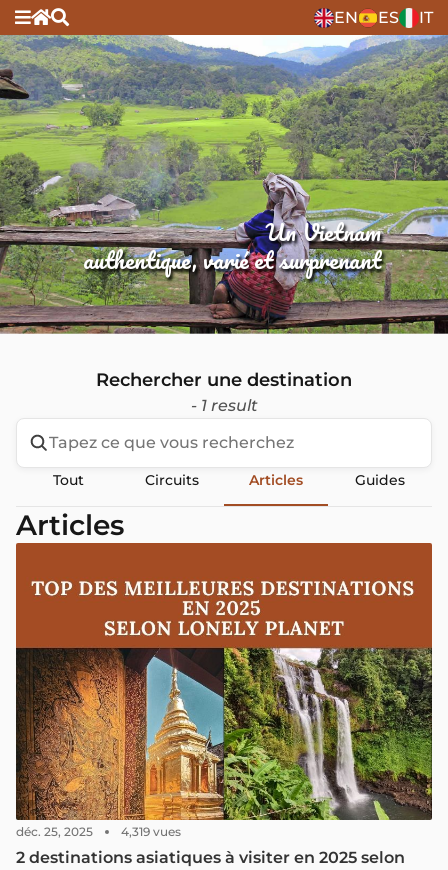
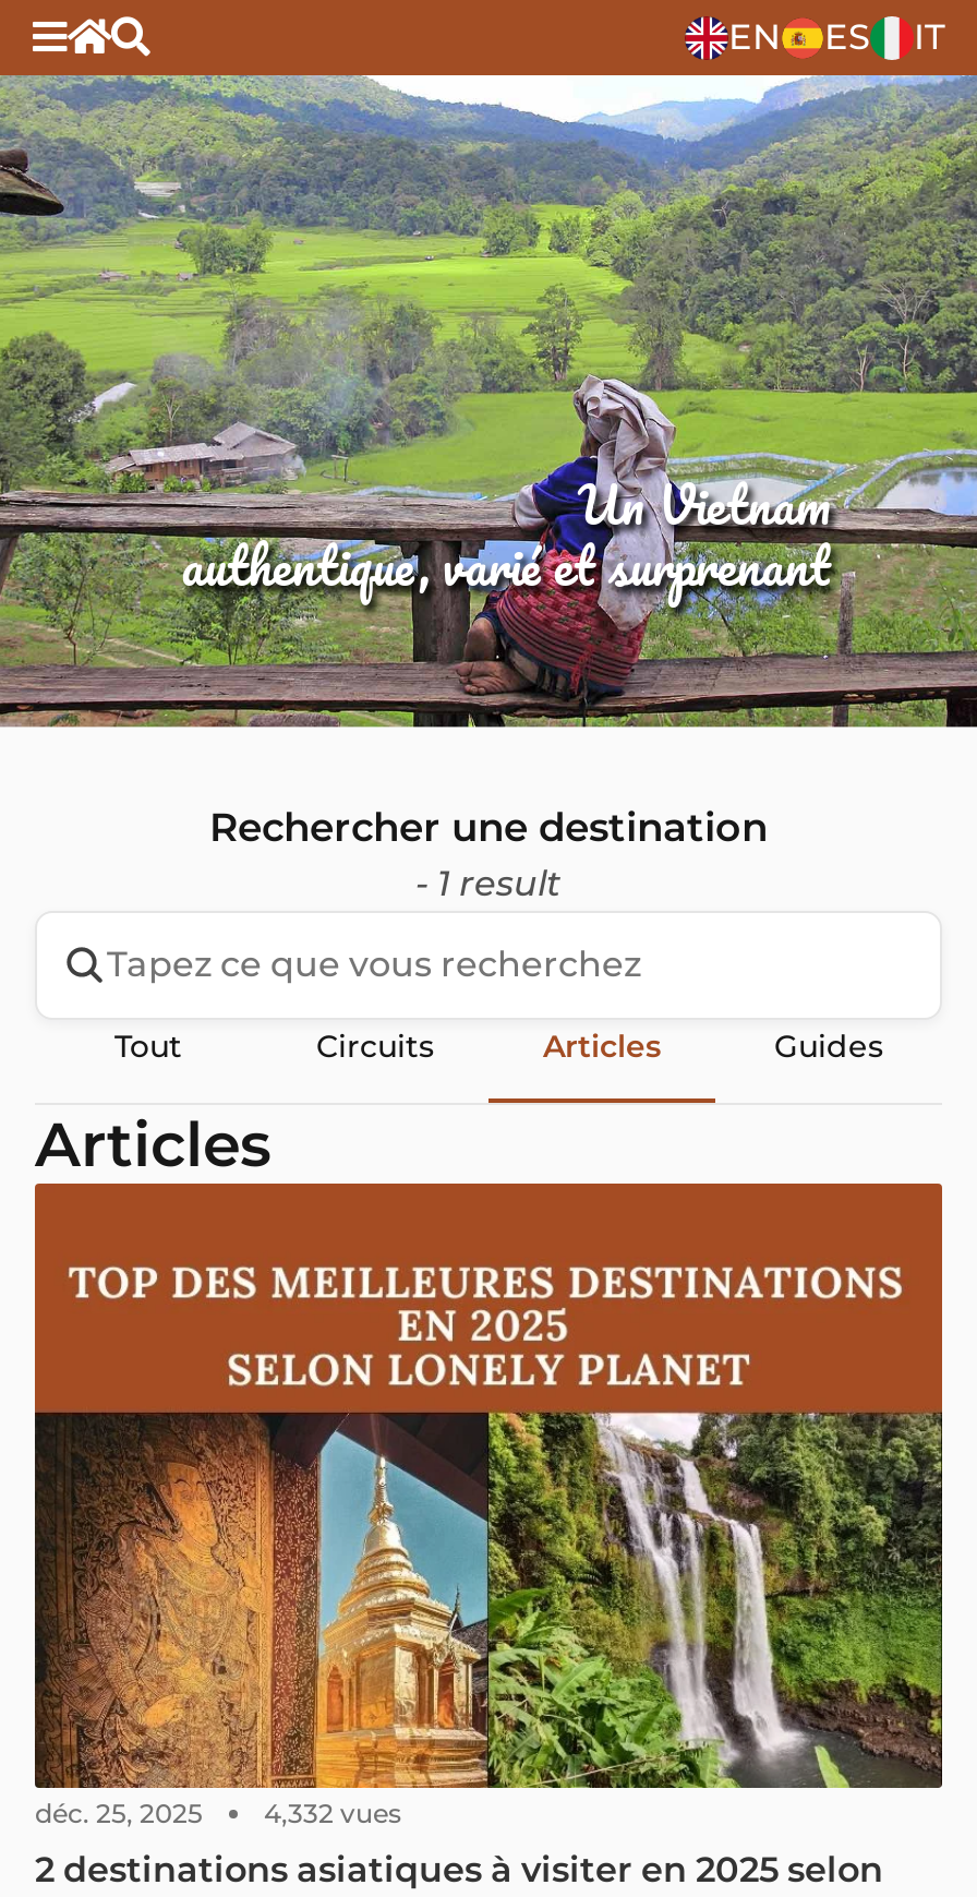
[16,824,181,839] déc. 25, 2025 4,319 vues -> [35,1797,401,1829] déc. 25, 2025 4,332 vues

